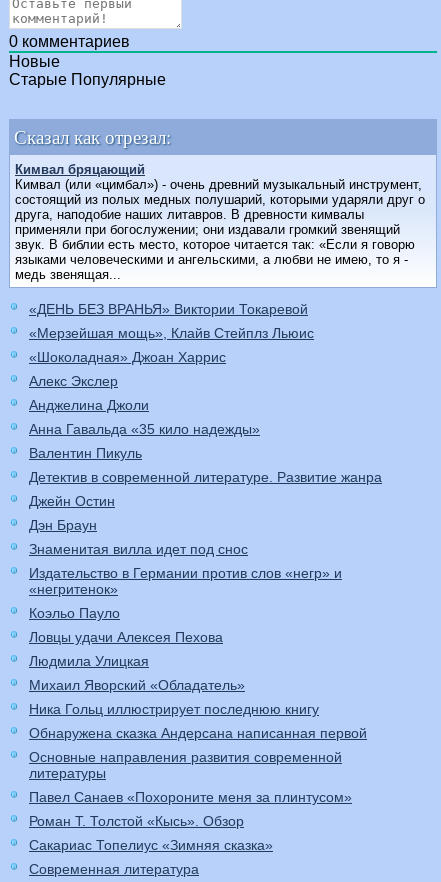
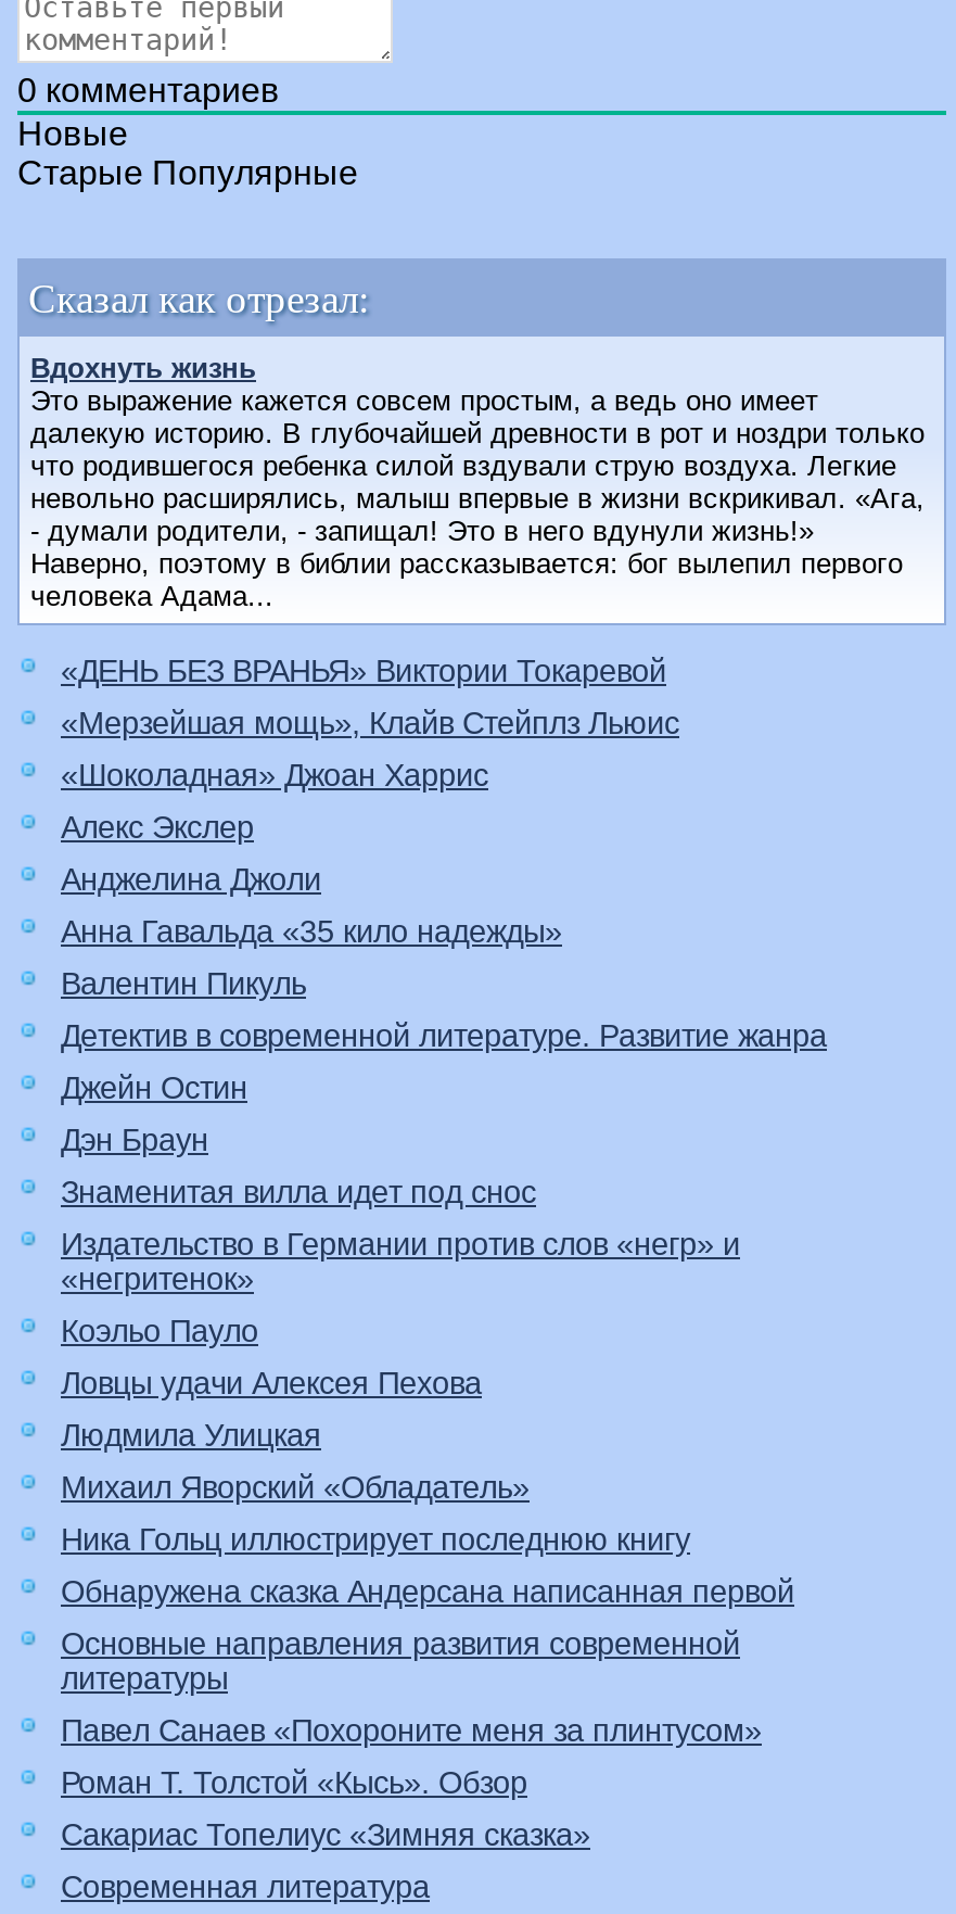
[15,162,425,282] Кимвал бряцающий | Кимвал (или «цимбал») - очень древний музыкальный инструмент, | состоящий из полых медных полушарий, которыми ударяли друг о | друга, наподобие наших литавров. В древности кимвалы | применяли при богослужении; они издавали громкий звенящий | звук. В библии есть место, которое читается так: «Если я говорю | языками человеческими и ангельскими, а любви не имею, то я - | медь звенящая... -> [30,353,925,613] Вдохнуть жизнь | Это выражение кажется совсем простым, а ведь оно имеет | далекую историю. В глубочайшей древности в рот и ноздри только | что родившегося ребенка силой вздували струю воздуха. Легкие | невольно расширялись, малыш впервые в жизни вскрикивал. «Ага, | - думали родители, - запищал! Это в него вдунули жизнь!» | Наверно, поэтому в библии рассказывается: бог вылепил первого | человека Адама...

